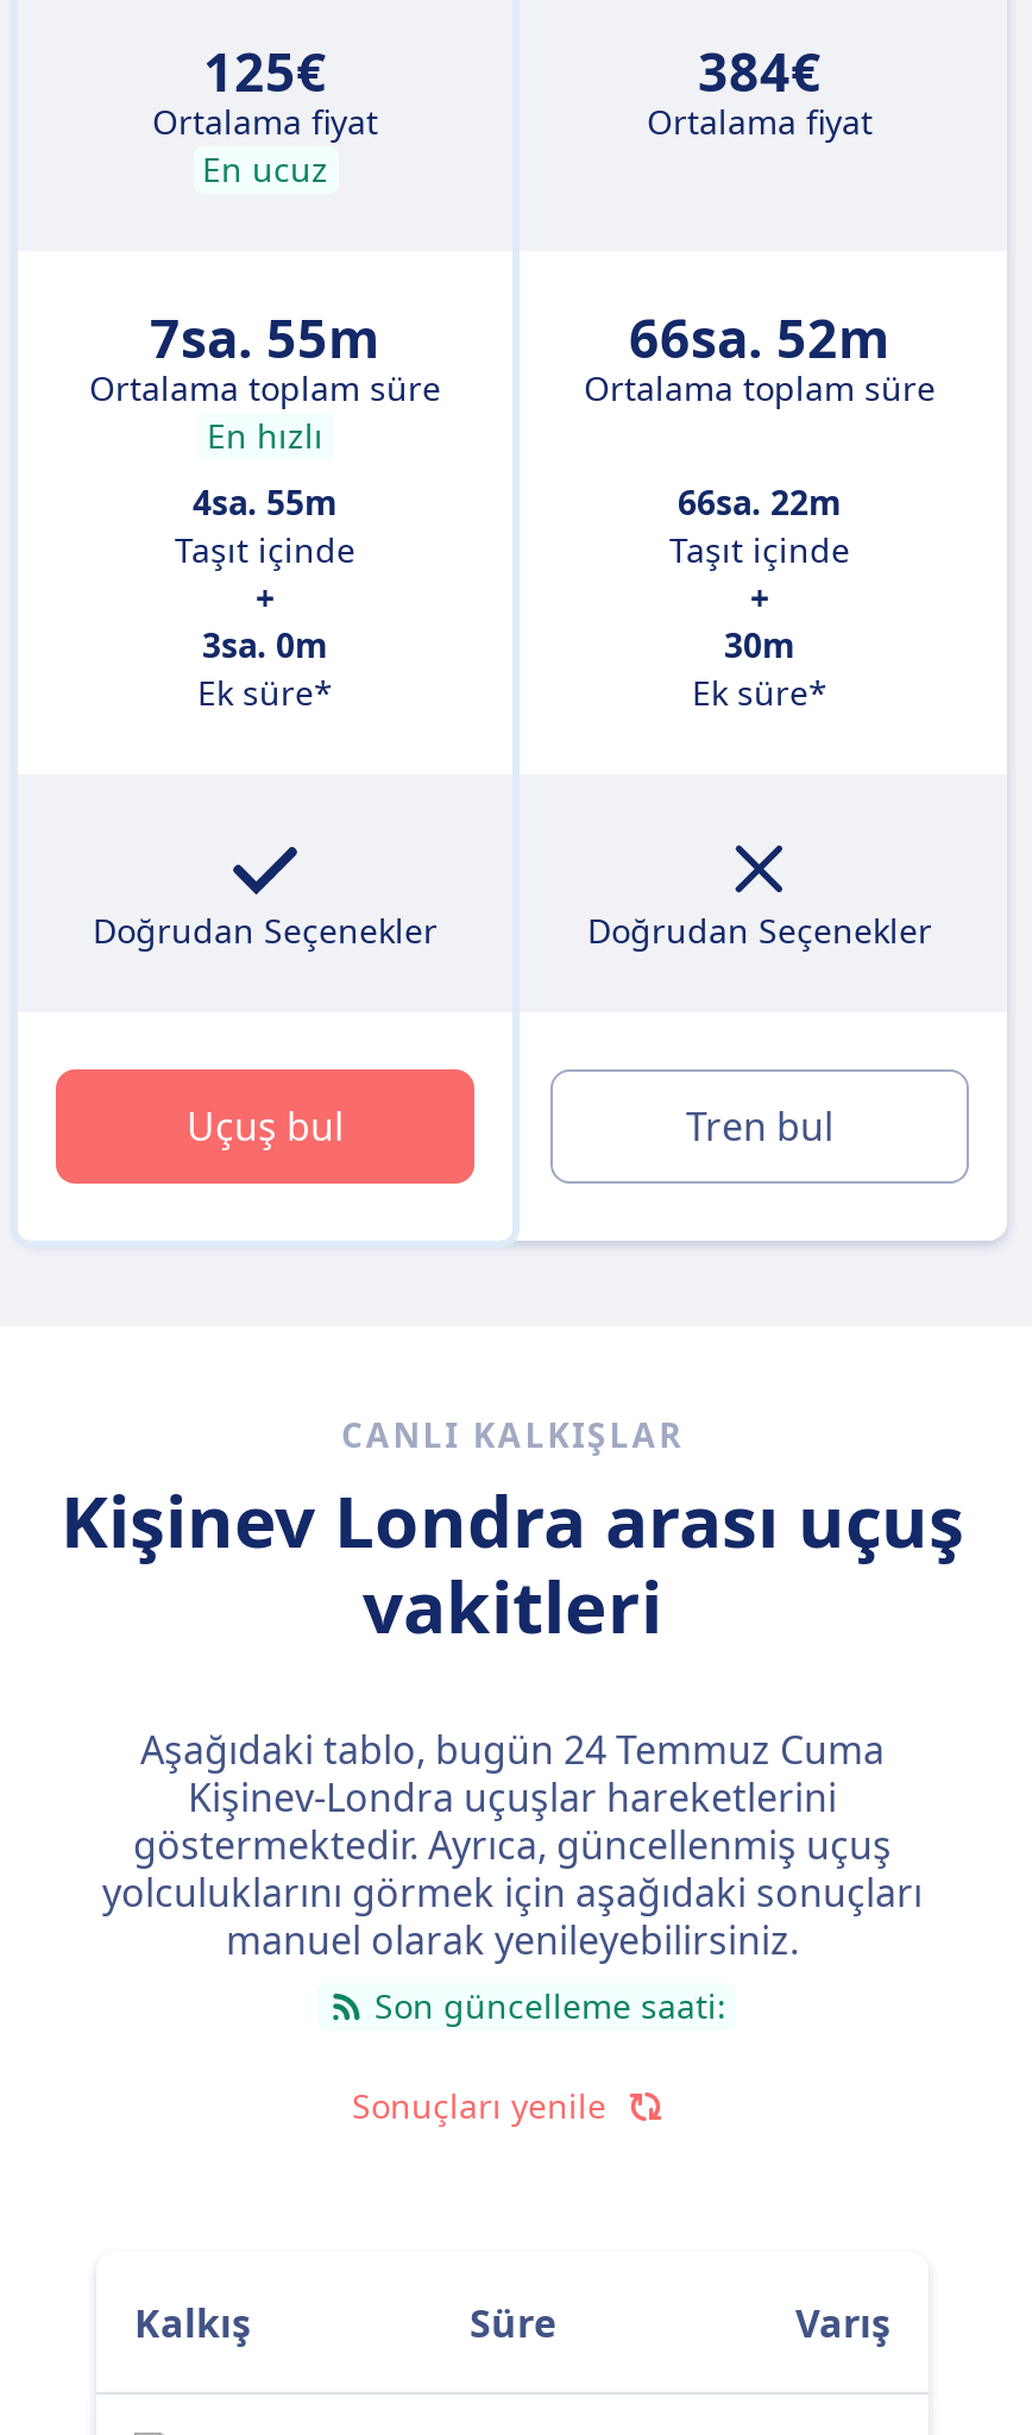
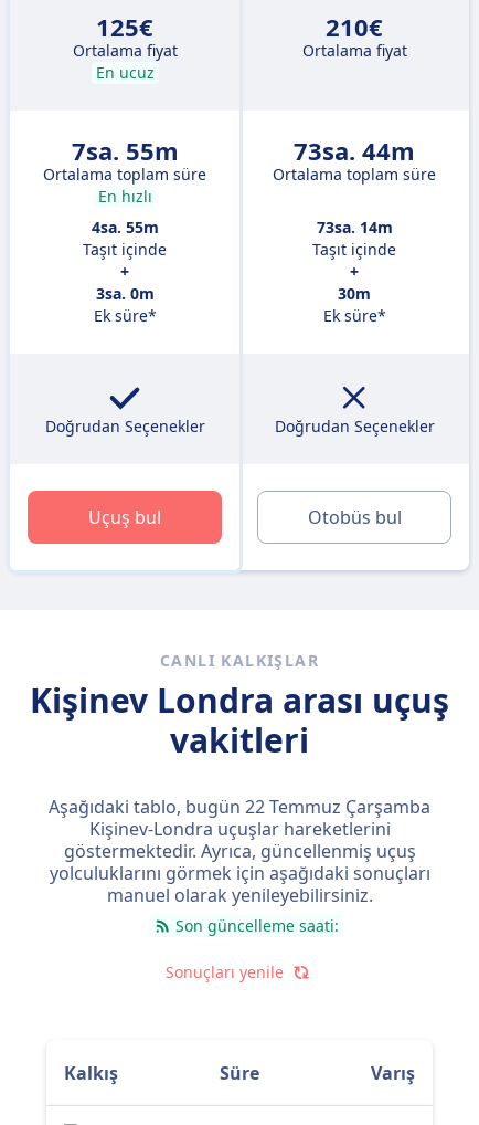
[698,34,822,106] 384€ -> [326,10,383,43] 210€
[629,301,891,372] 66sa. 52m -> [294,134,415,167] 73sa. 44m
[678,479,842,525] 66sa. 22m -> [316,217,392,238] 73sa. 14m
[686,1100,833,1153] Tren bul -> [307,505,401,529] Otobüs bul
[140,1724,885,1776] Aşağıdaki tablo, bugün 24 Temmuz Cuma -> [49,795,430,819] Aşağıdaki tablo, bugün 22 Temmuz Çarşamba

